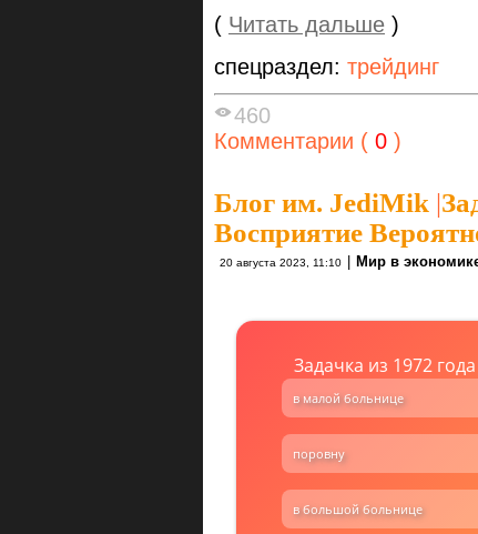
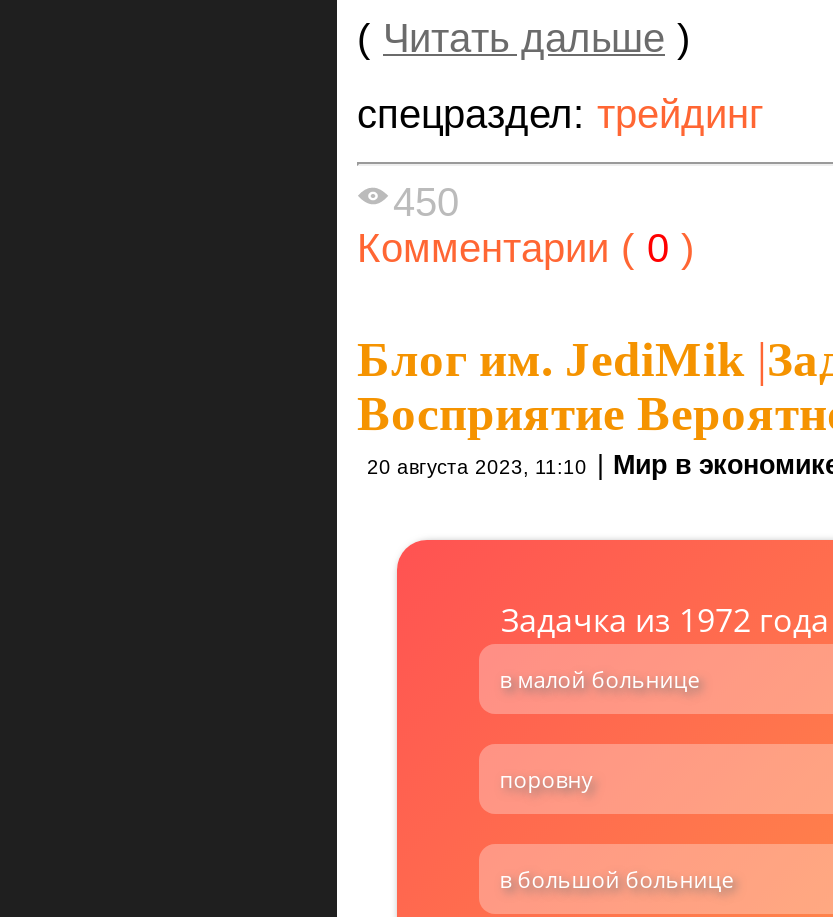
[234,103,271,128] 460 -> [393,180,459,224] 450

